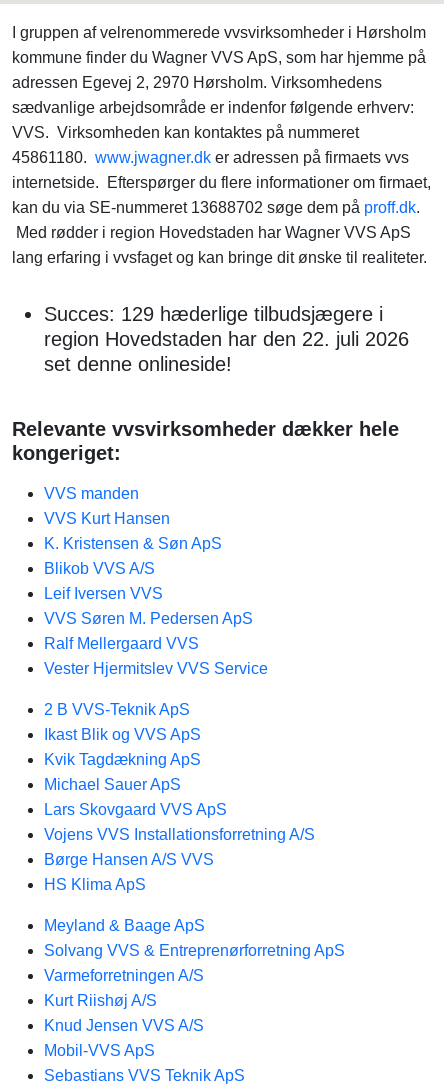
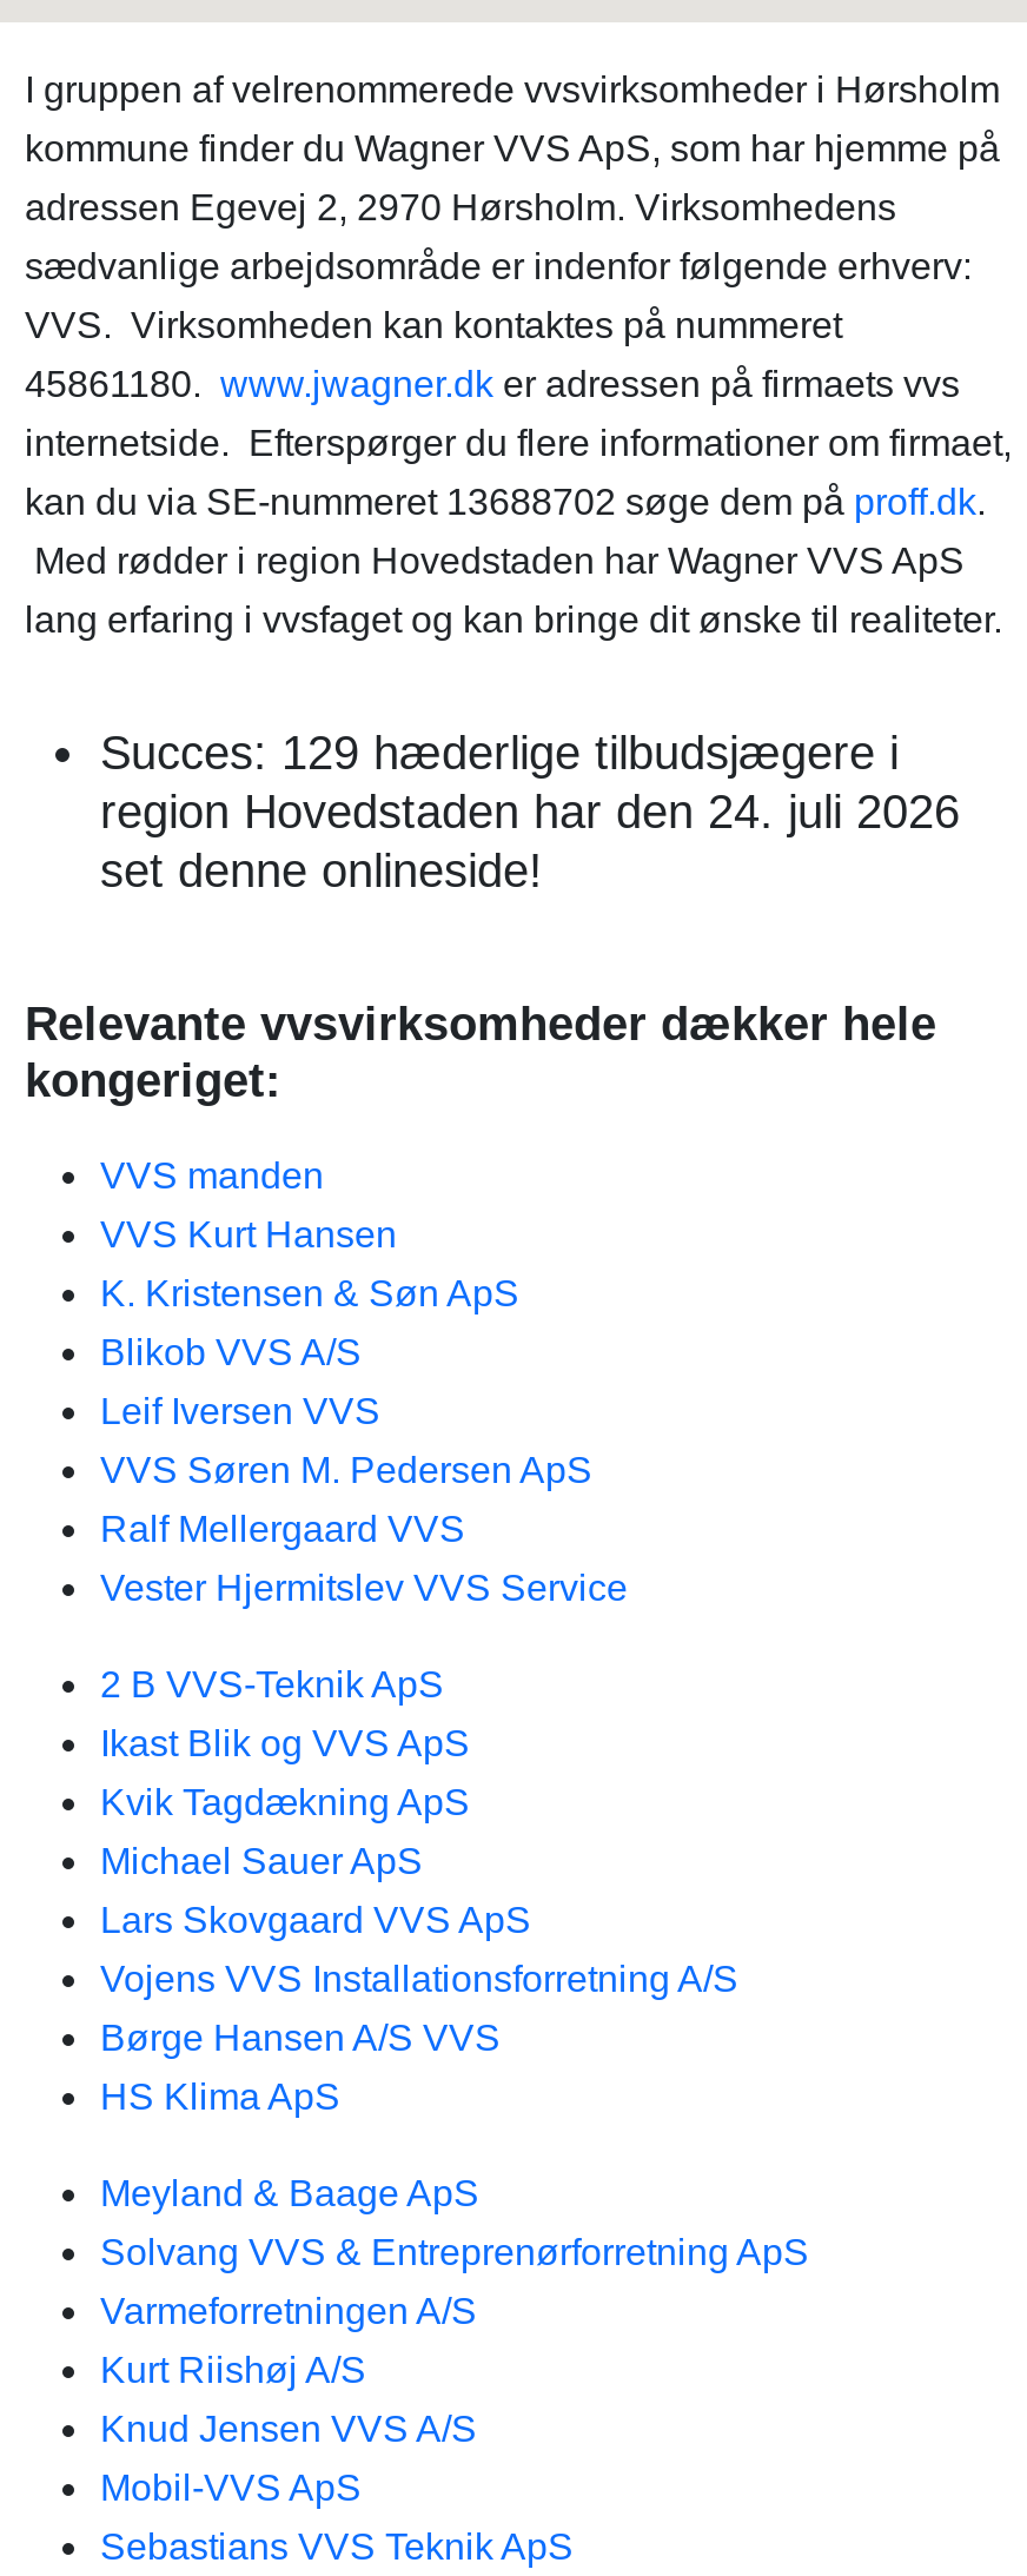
[44,328,409,350] region Hovedstaden har den 22. juli 2026 -> [100,786,960,837] region Hovedstaden har den 24. juli 2026

